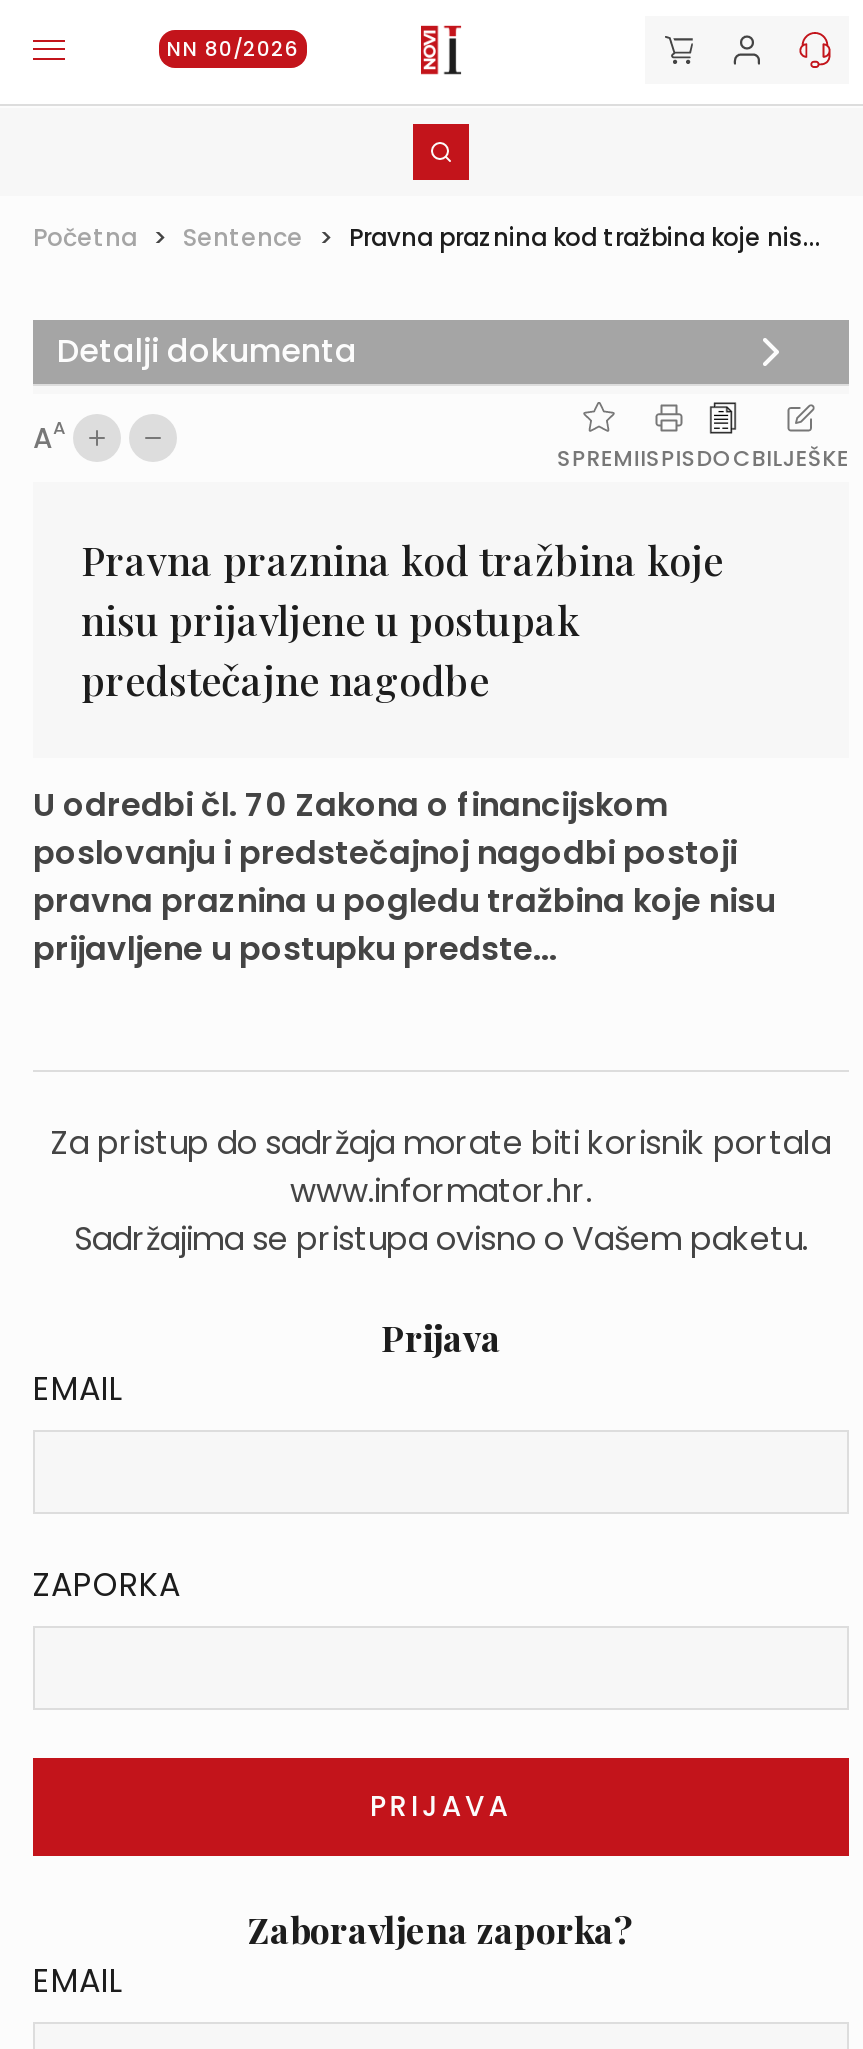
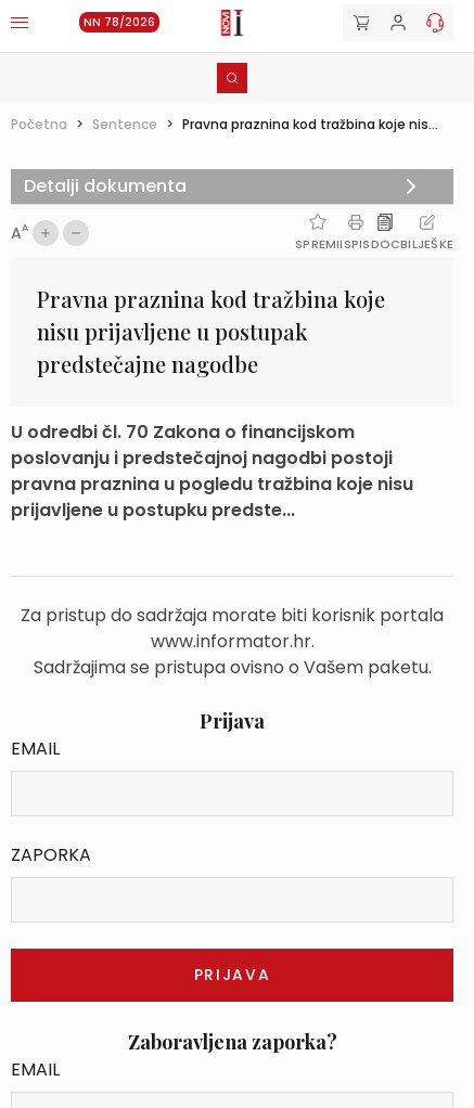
[167,34,299,64] NN 80/2026 -> [84,14,155,30] NN 78/2026

